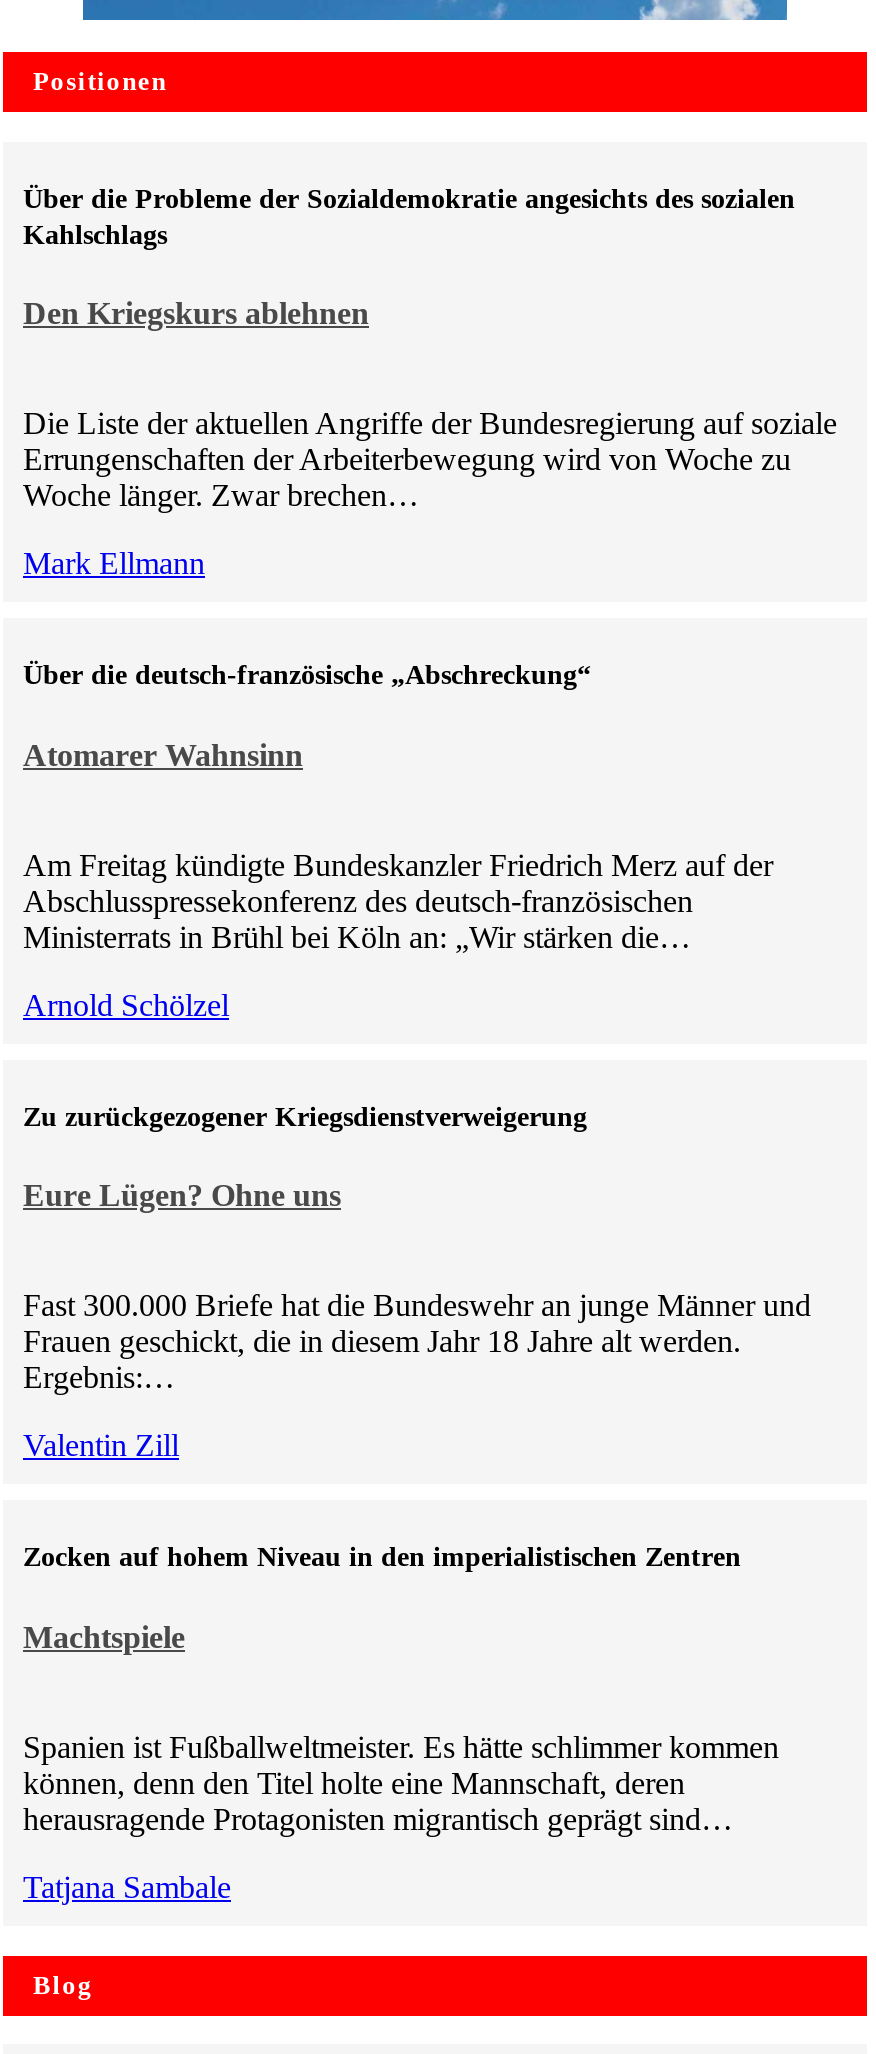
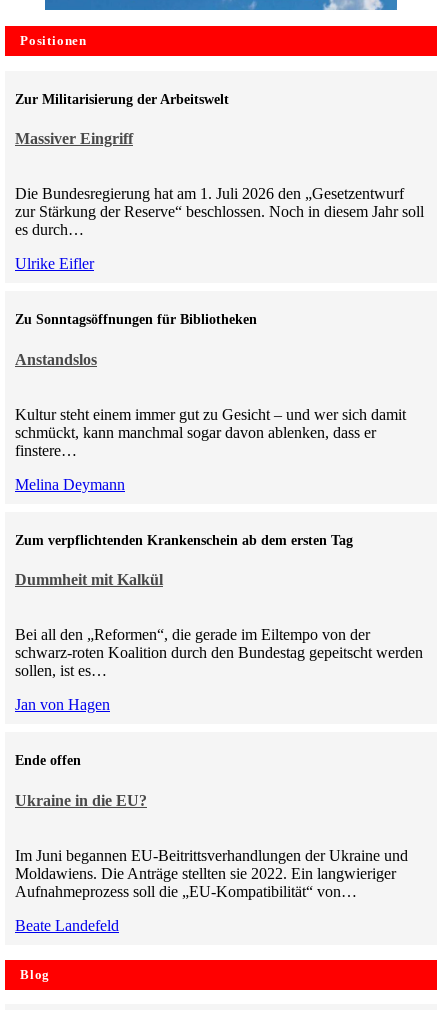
[23,184,795,250] Über die Probleme der Sozialdemokratie angesichts des sozialen | Kahlschlags -> [15,92,229,107] Zur Militarisierung der Arbeitswelt
[23,296,369,330] Den Kriegskurs ablehnen -> [15,130,133,147] Massiver Eingriff
[23,407,837,513] Die Liste der aktuellen Angriffe der Bundesregierung auf soziale | Errungenschaften der Arbeiterbewegung wird von Woche zu | Woche länger. Zwar brechen… -> [15,185,424,238] Die Bundesregierung hat am 1. Juli 2026 den „Gesetzentwurf | zur Stärkung der Reserve“ beschlossen. Noch in diesem Jahr soll | es durch…
[23,547,205,581] Mark Ellmann -> [15,255,94,272] Ulrike Eifler
[23,661,591,691] Über die deutsch-französische „Abschreckung“ -> [15,312,257,327] Zu Sonntagsöffnungen für Bibliotheken
[23,737,303,771] Atomarer Wahnsinn -> [15,351,97,368] Anstandslos
[23,848,773,954] Am Freitag kündigte Bundeskanzler Friedrich Merz auf der | Abschlusspressekonferenz des deutsch-französischen | Ministerrats in Brühl bei Köln an: „Wir stärken die… -> [15,406,406,459] Kultur steht einem immer gut zu Gesicht – und wer sich damit | schmückt, kann manchmal sogar davon ablenken, dass er | finstere…
[23,988,229,1022] Arnold Schölzel -> [15,476,125,493] Melina Deymann
[23,1102,587,1132] Zu zurückgezogener Kriegsdienstverweigerung -> [15,533,353,548] Zum verpflichtenden Krankenschein ab dem ersten Tag
[23,1178,341,1212] Eure Lügen? Ohne uns -> [15,571,163,588] Dummheit mit Kalkül
[23,1289,811,1395] Fast 300.000 Briefe hat die Bundeswehr an junge Männer und | Frauen geschickt, die in diesem Jahr 18 Jahre alt werden. | Ergebnis:… -> [15,626,423,679] Bei all den „Reformen“, die gerade im Eiltempo von der | schwarz-roten Koalition durch den Bundestag gepeitscht werden | sollen, ist es…
[23,1429,179,1463] Valentin Zill -> [15,696,110,713] Jan von Hagen
[23,1543,741,1573] Zocken auf hohem Niveau in den imperialistischen Zentren -> [15,753,81,768] Ende offen
[23,1619,185,1653] Machtspiele -> [15,792,147,809] Ukraine in die EU?
[23,1730,779,1836] Spanien ist Fußballweltmeister. Es hätte schlimmer kommen | können, denn den Titel holte eine Mannschaft, deren | herausragende Protagonisten migrantisch geprägt sind… -> [15,847,408,900] Im Juni begannen EU-Beitrittsverhandlungen der Ukraine und | Moldawiens. Die Anträge stellten sie 2022. Ein langwieriger | Aufnahmeprozess soll die „EU-Kompatibilität“ von…
[23,1870,231,1904] Tatjana Sambale -> [15,917,119,934] Beate Landefeld

